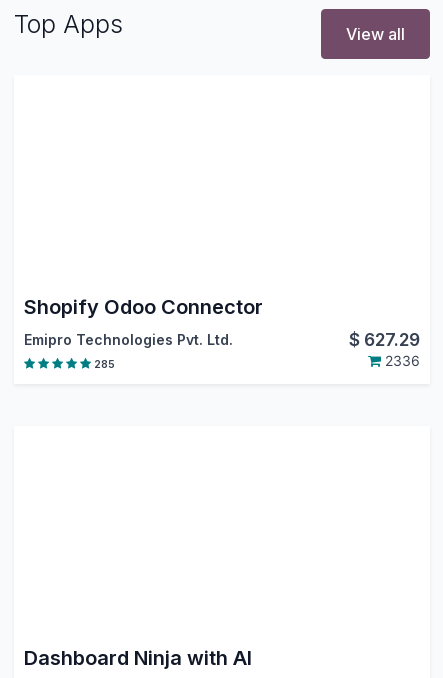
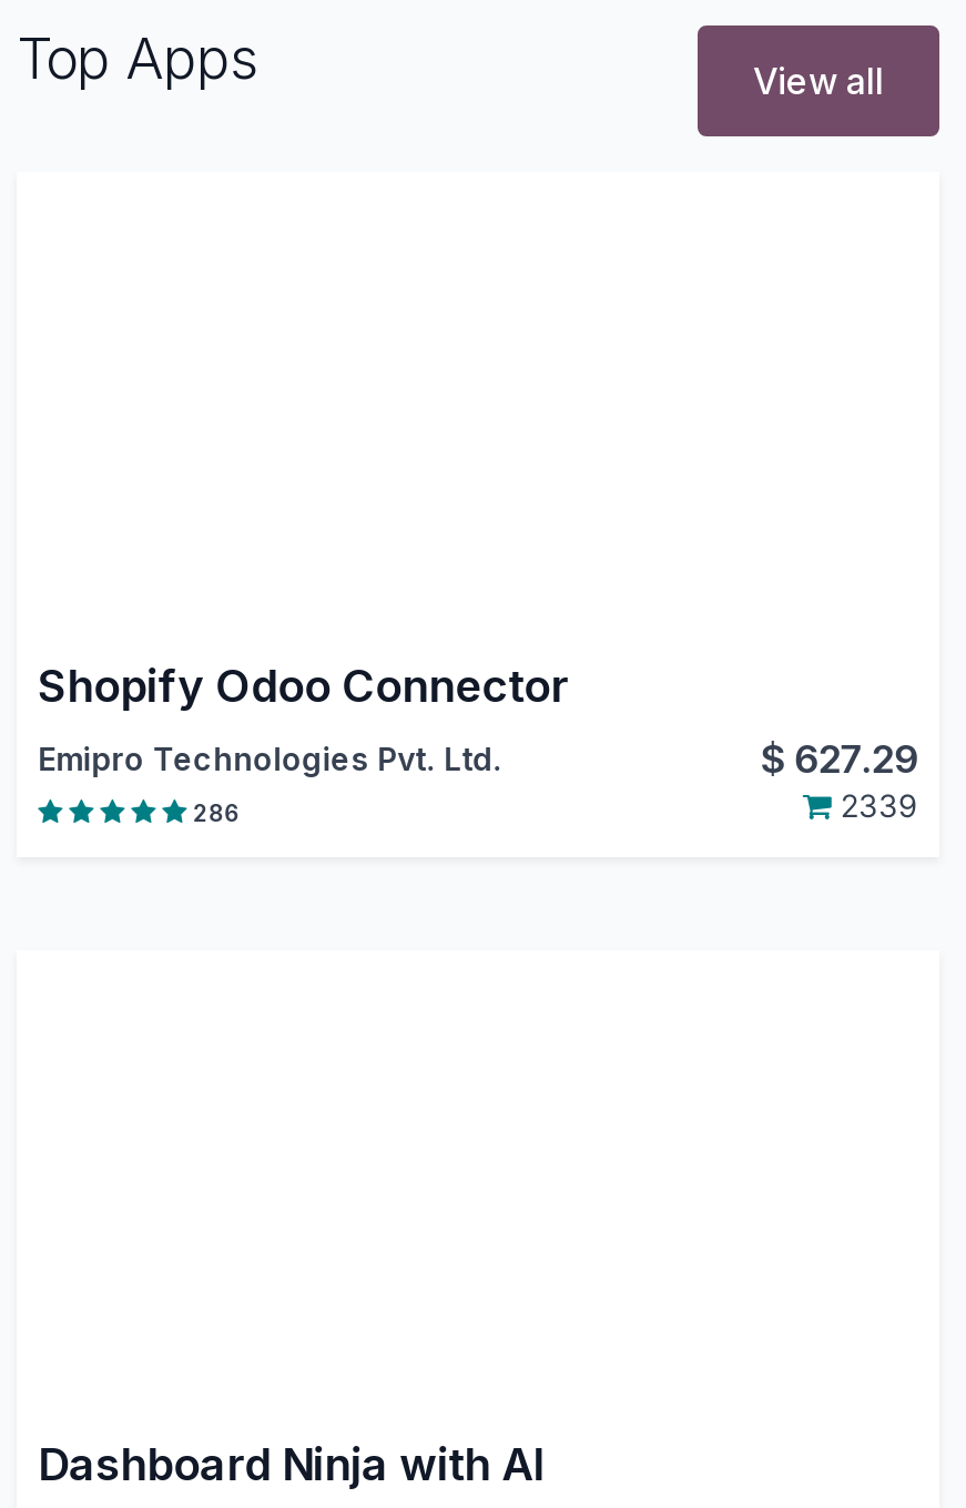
[381,352,420,369] 2336 -> [832,787,918,825] 2339
[94,358,115,371] 285 -> [193,801,240,829] 286

